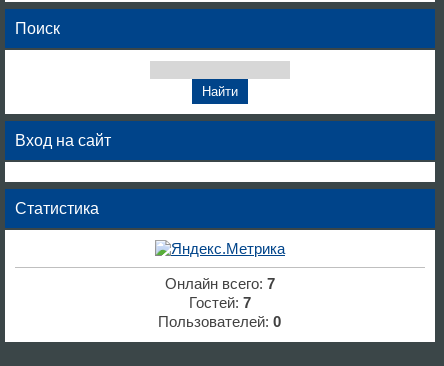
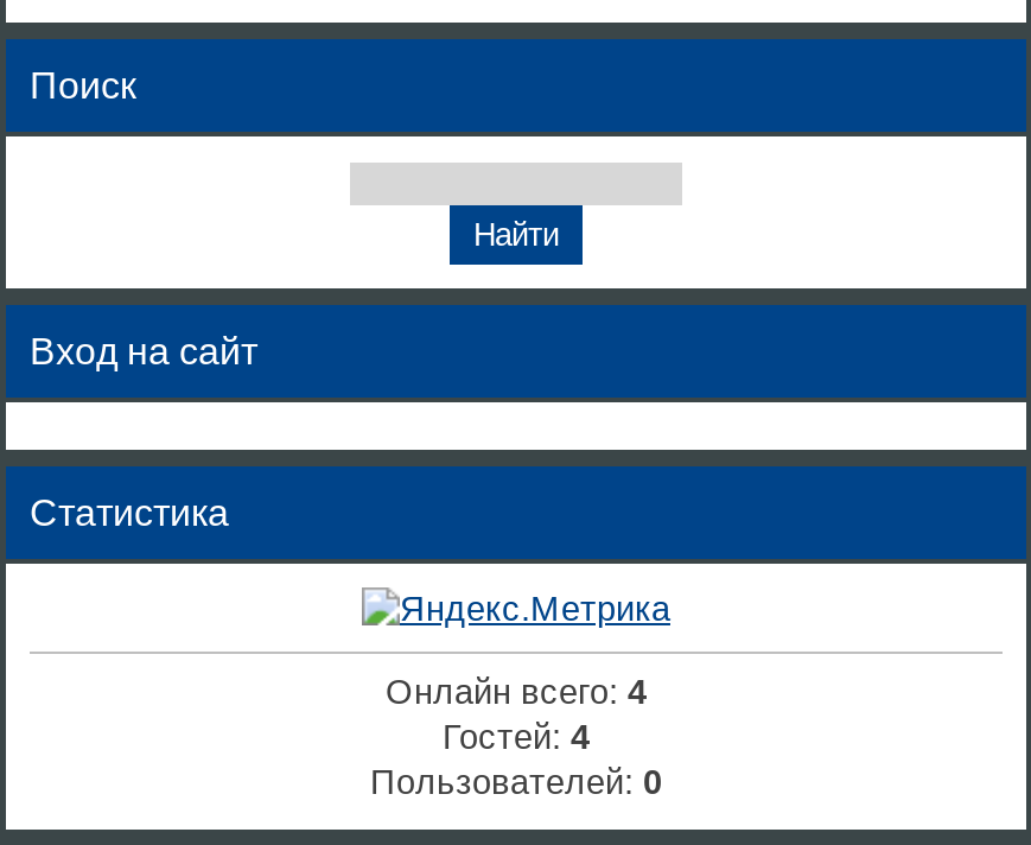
[165,276,275,292] Онлайн всего: 7 -> [386,673,647,711] Онлайн всего: 4
[189,295,251,311] Гостей: 7 -> [443,718,590,756] Гостей: 4

